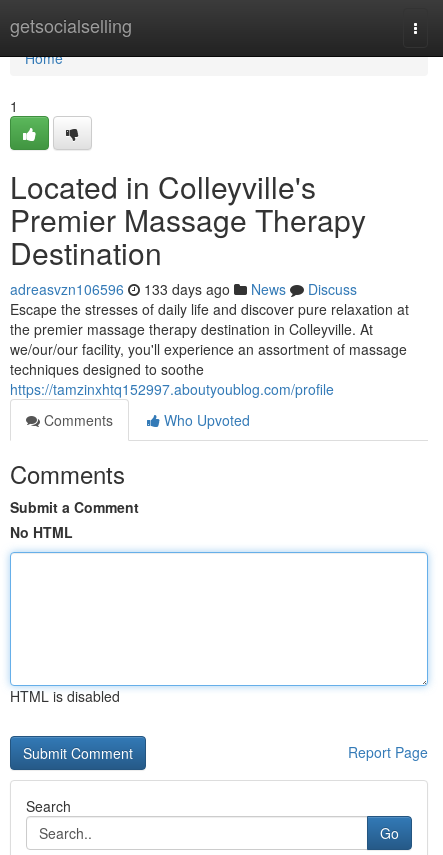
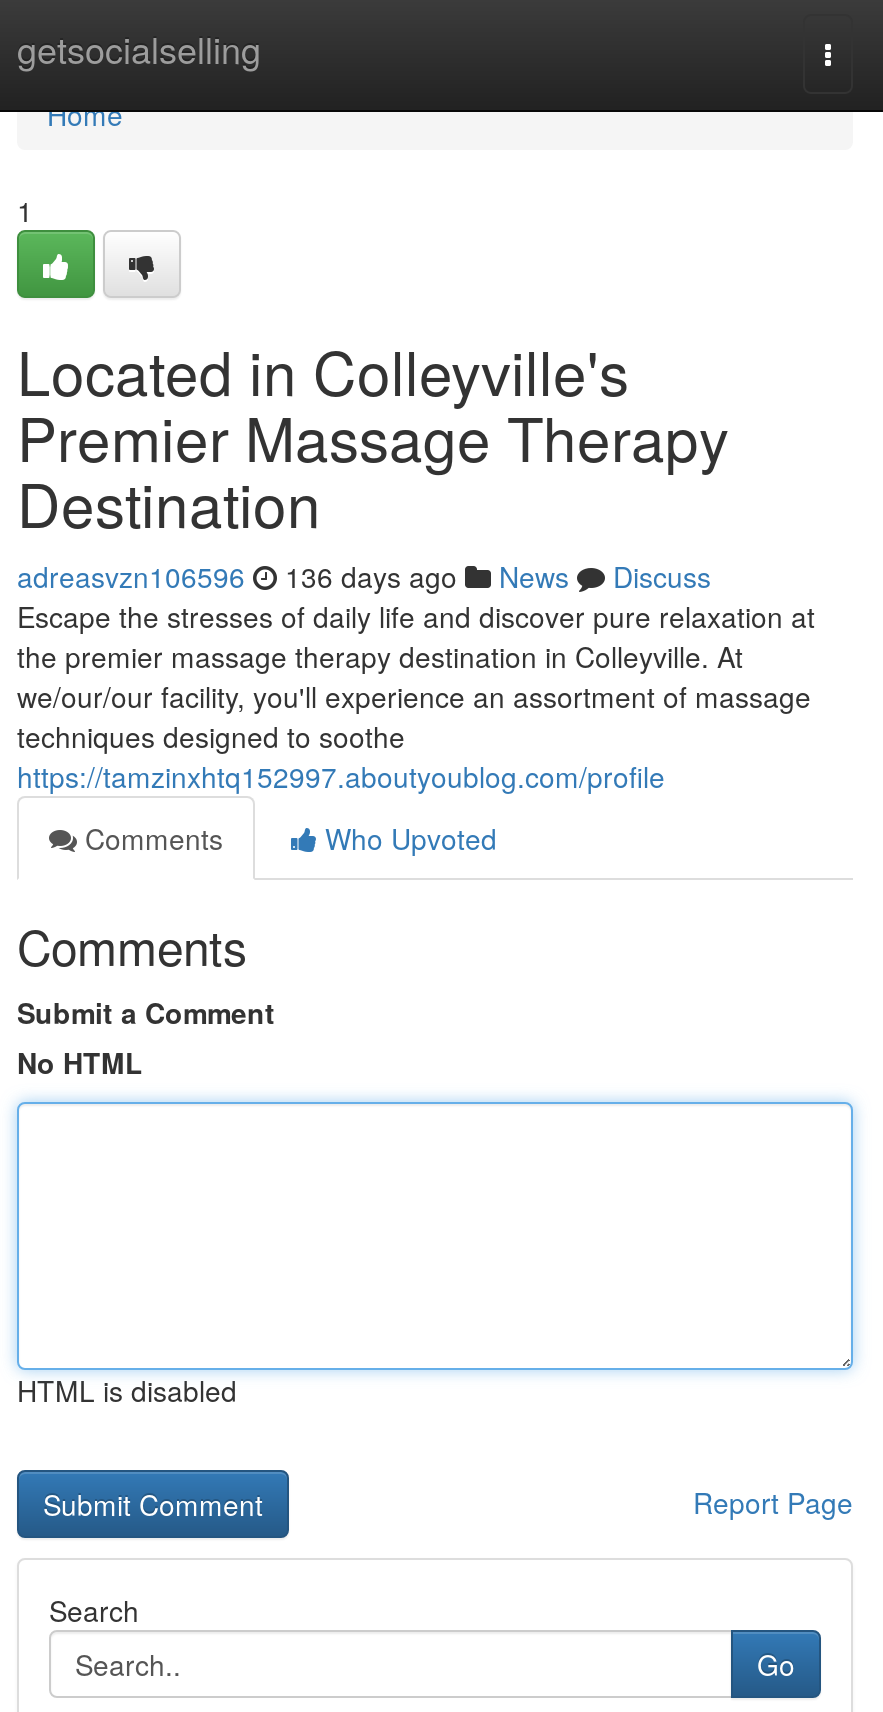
[10,279,357,299] adreasvzn106596 133 days ago News Discuss -> [17,556,711,596] adreasvzn106596 136 days ago News Discuss

